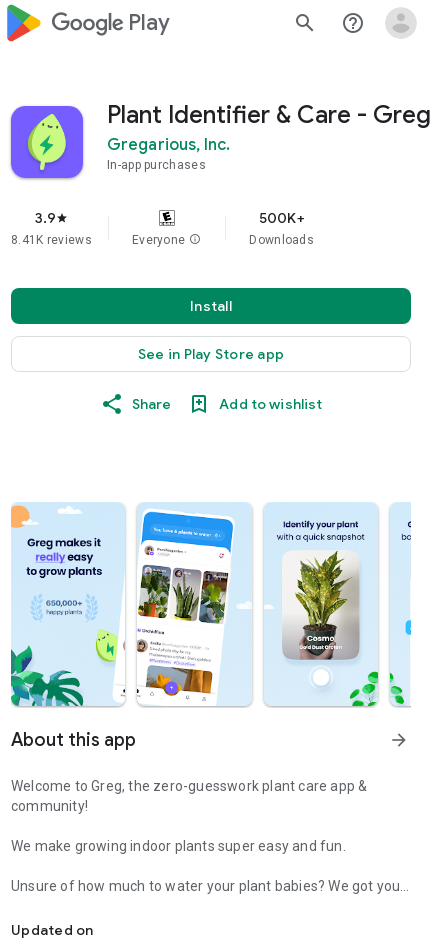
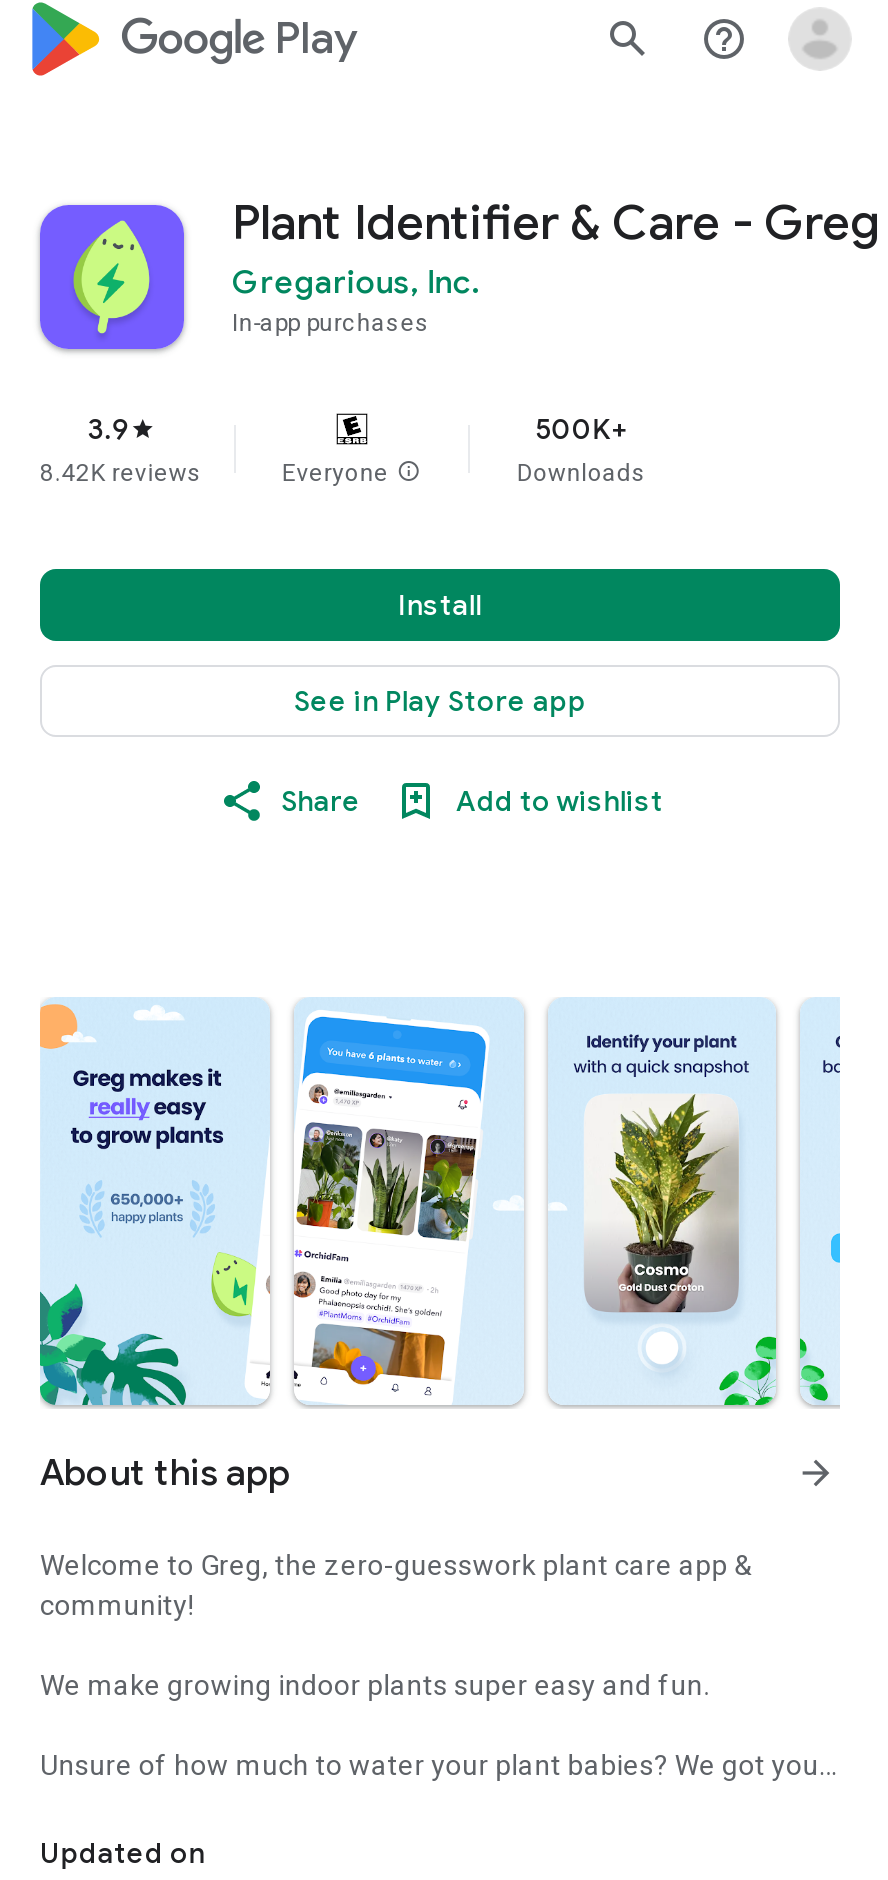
[11,233,92,247] 8.41K reviews -> [40,459,202,487] 8.42K reviews

